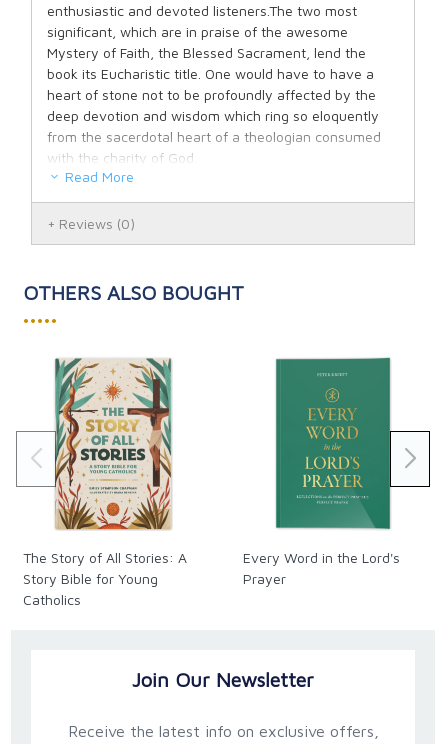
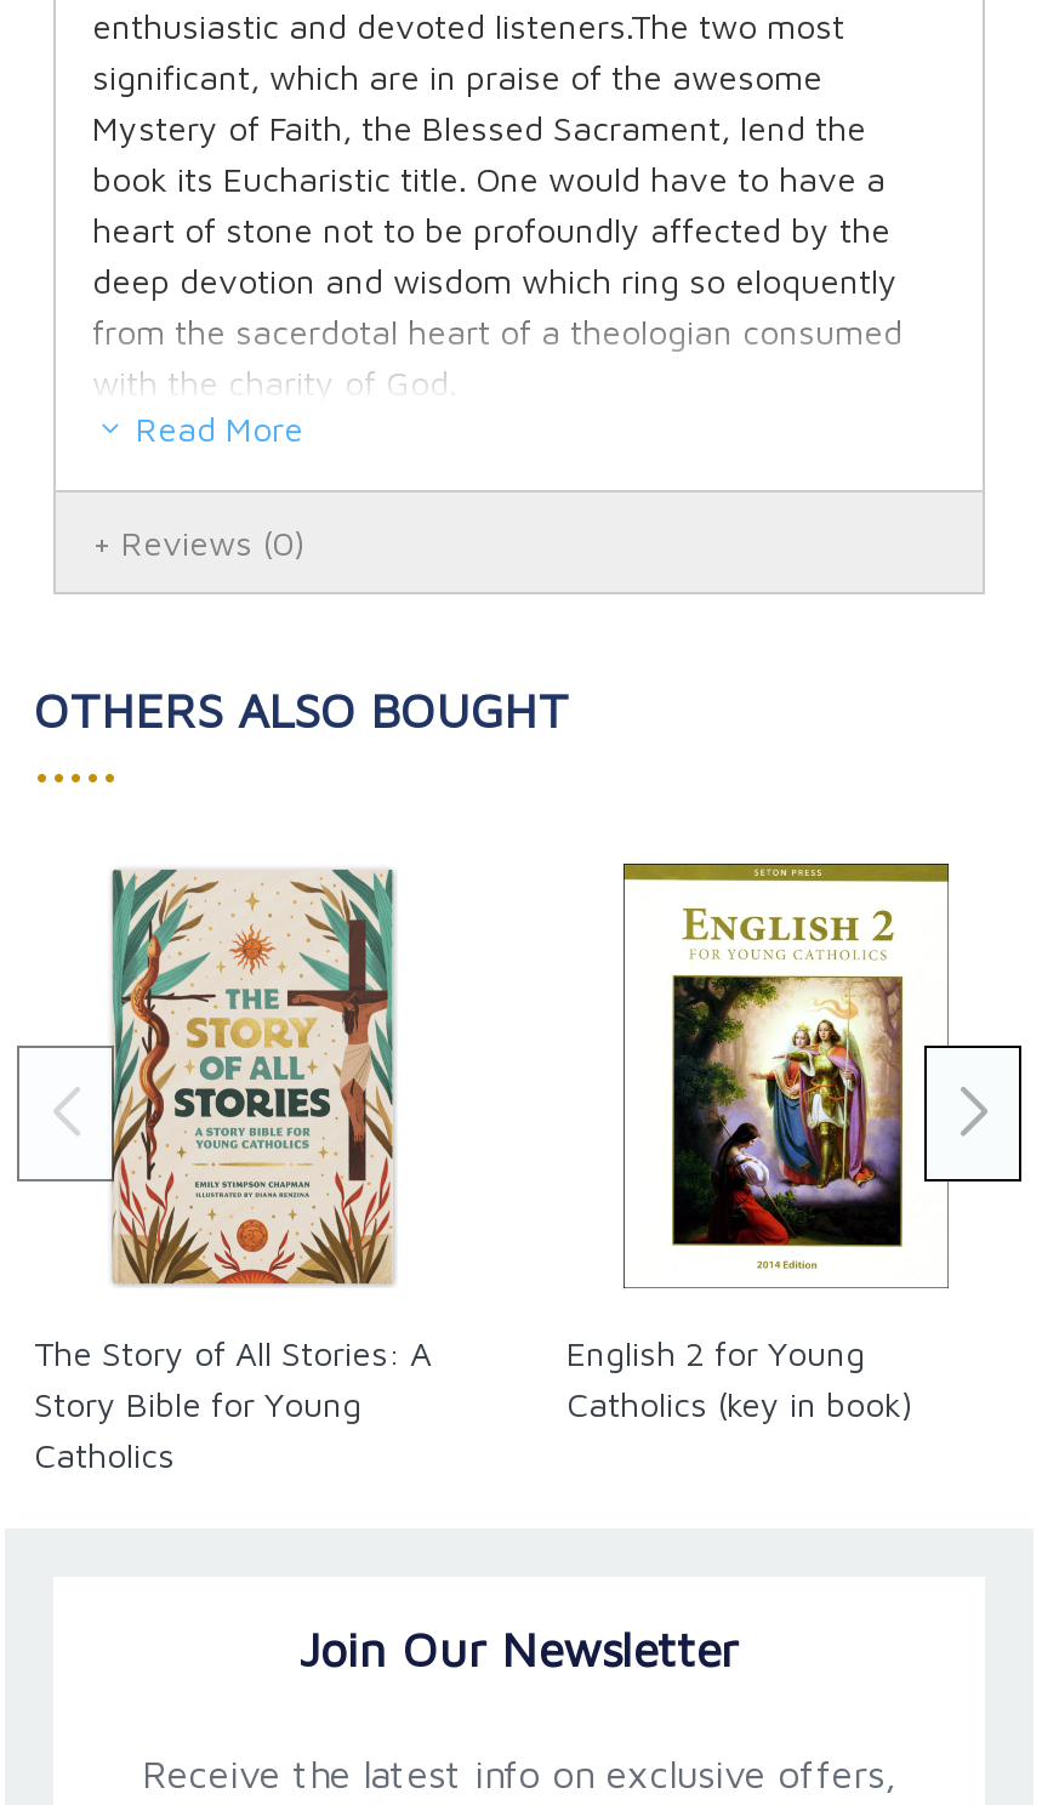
[242,356,400,587] [image] | Every Word in the Lord's | Prayer -> [566,861,951,1425] [image] | English 2 for Young | Catholics (key in book)

